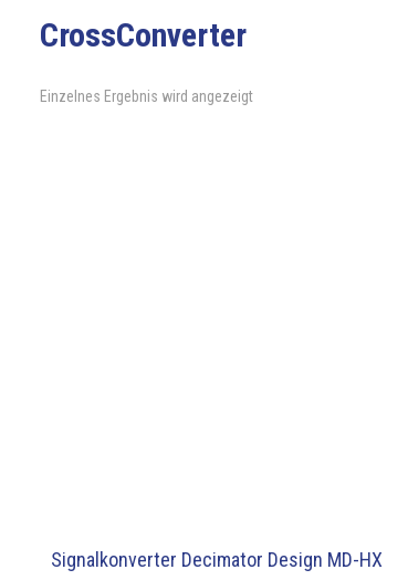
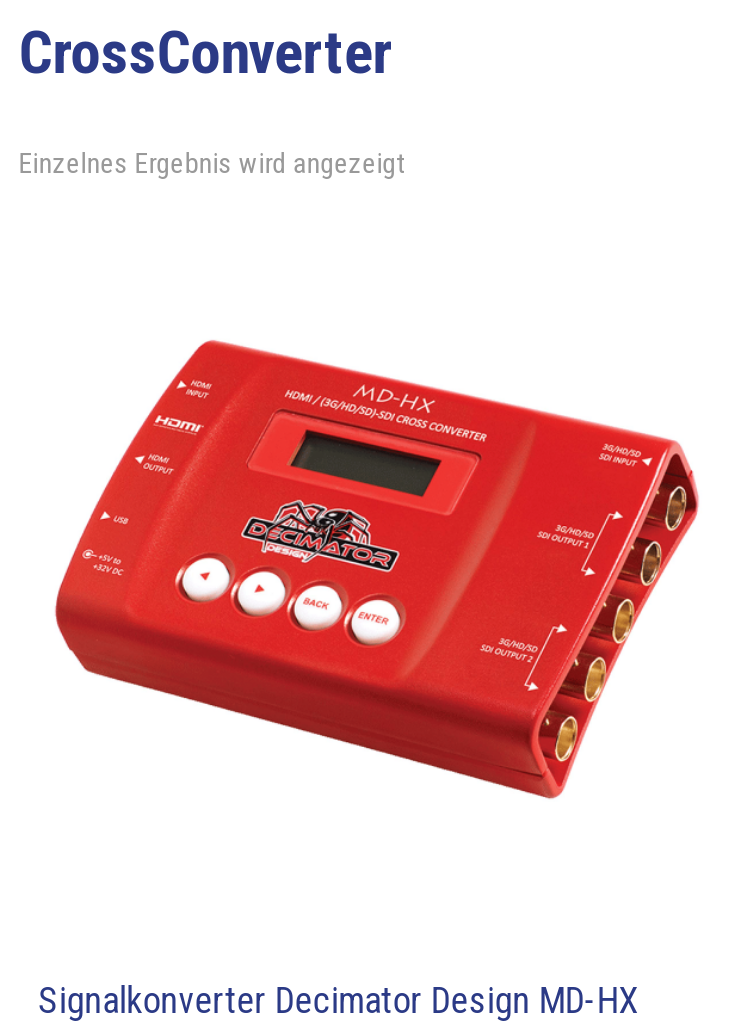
none -> [53,339,701,801] [image]

